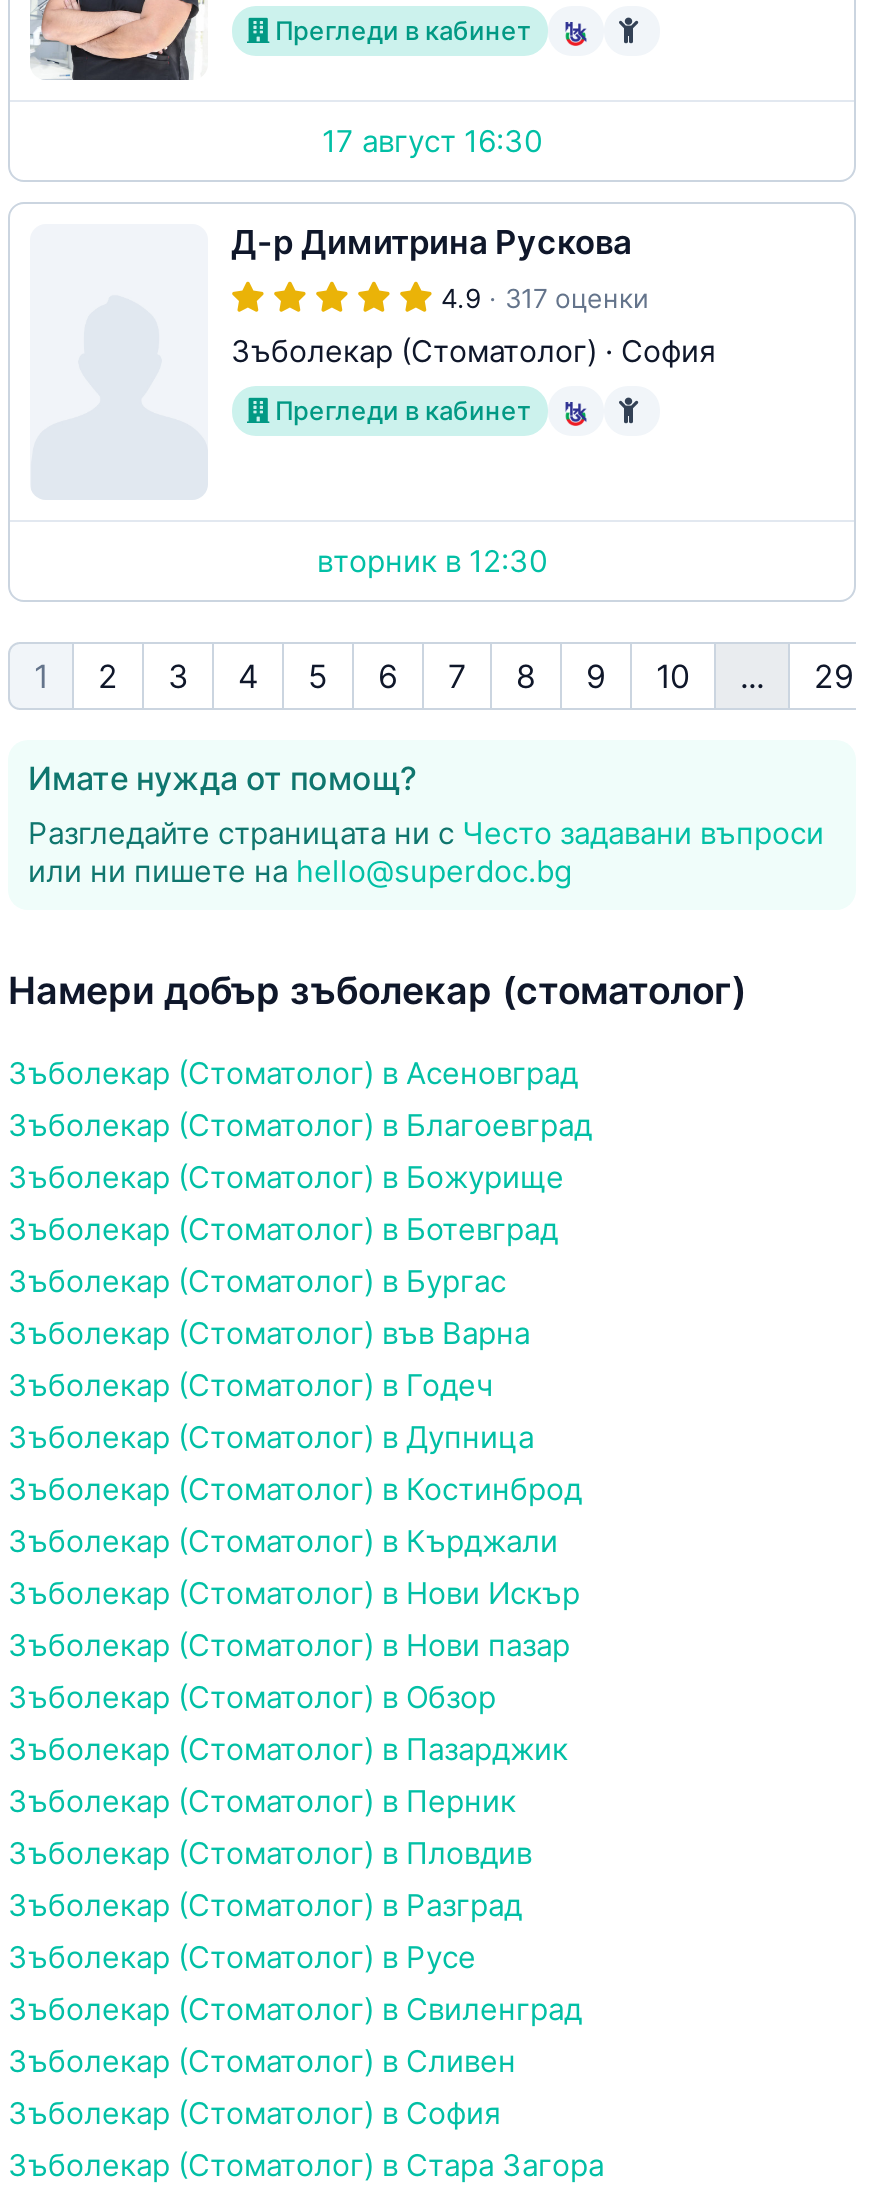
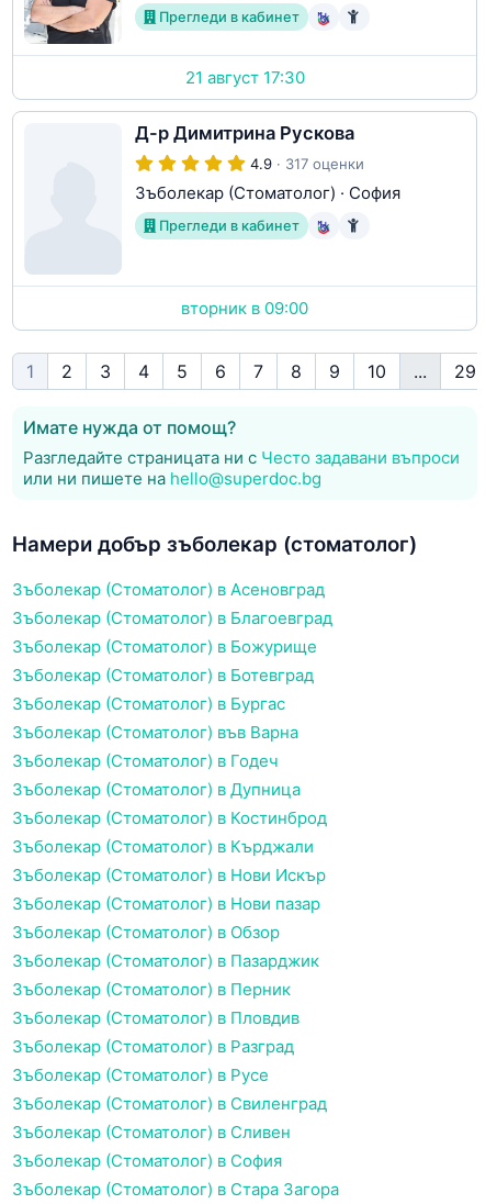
[322,122,542,160] 17 август 16:30 -> [185,67,304,88] 21 август 17:30
[317,542,547,580] вторник в 12:30 -> [181,298,308,318] вторник в 09:00

